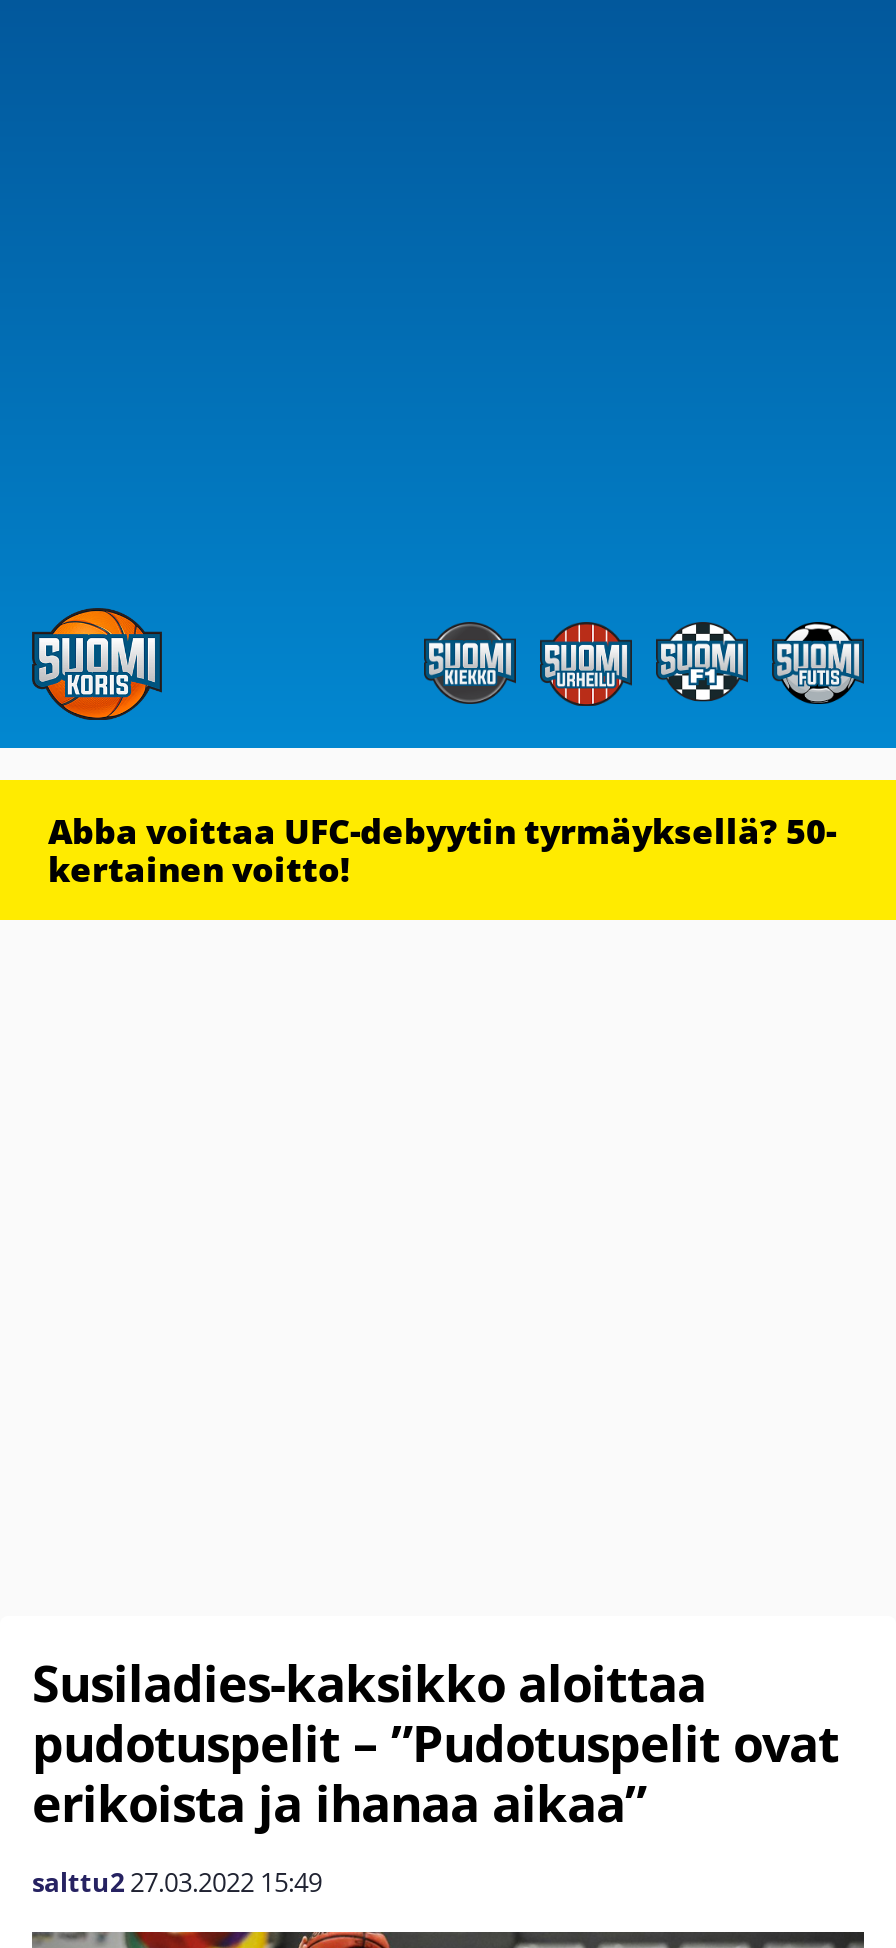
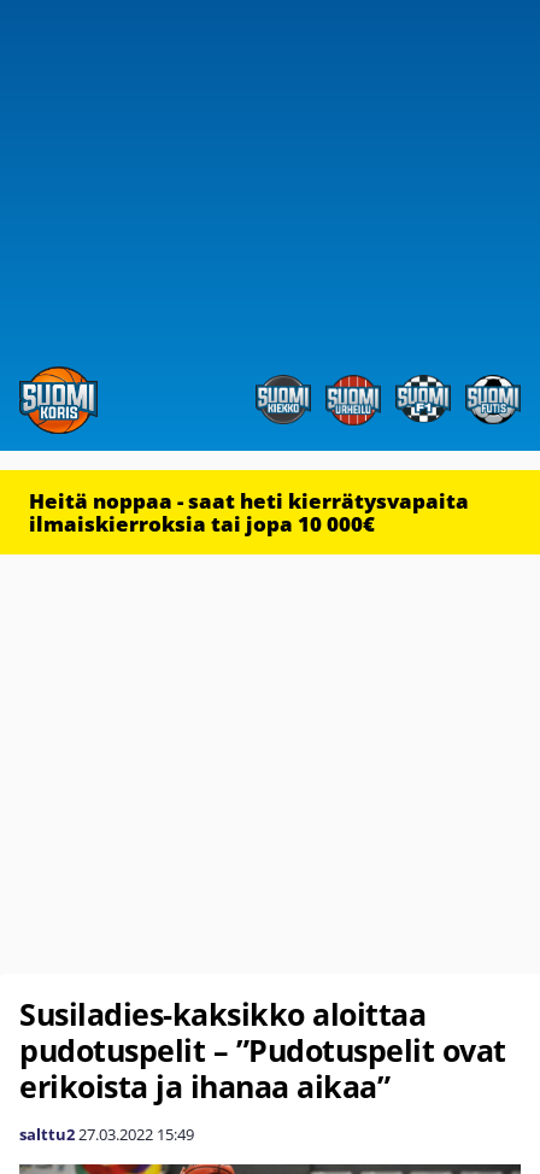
[48,808,836,892] Abba voittaa UFC-debyytin tyrmäyksellä? 50- | kertainen voitto! -> [29,487,469,538] Heitä noppaa - saat heti kierrätysvapaita | ilmaiskierroksia tai jopa 10 000€

